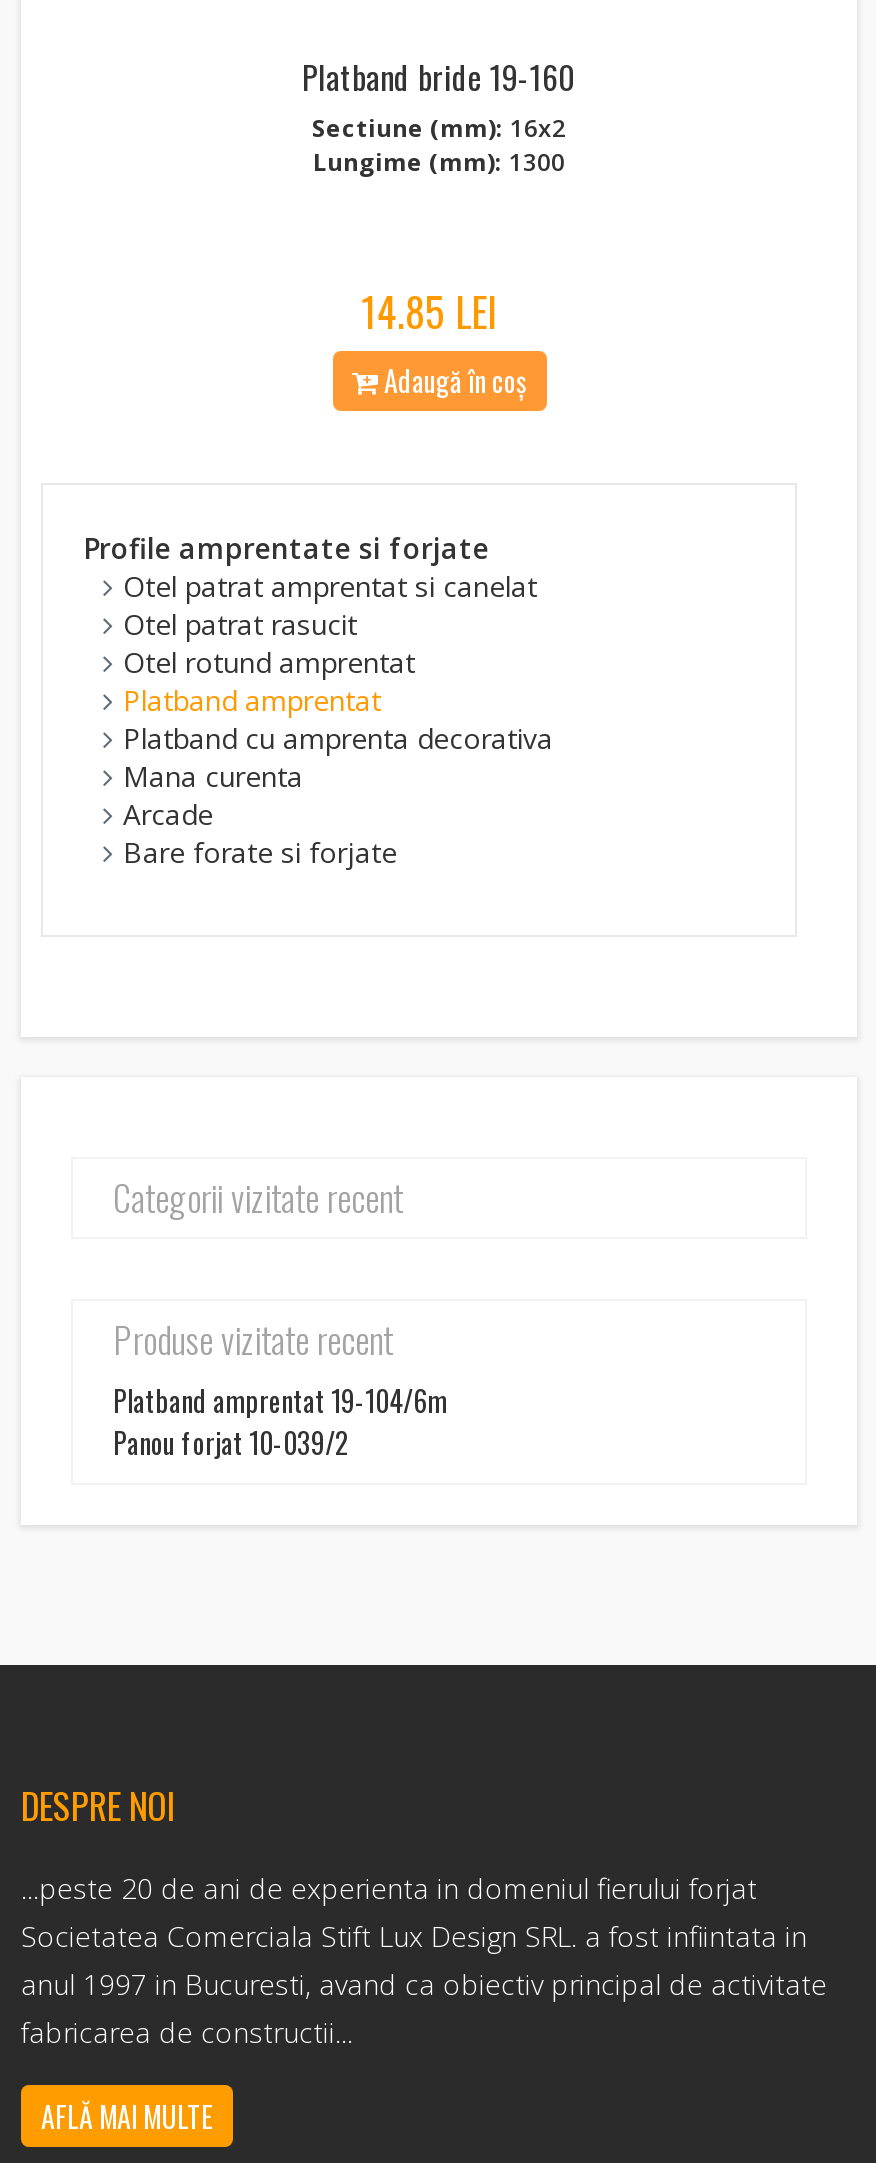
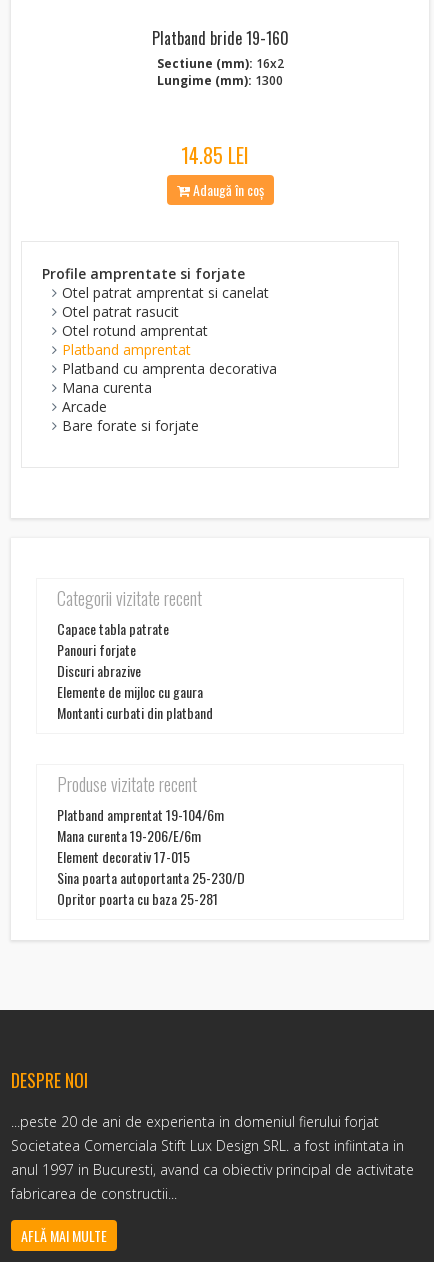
none -> [57,618,213,723] Capace tabla patrate | Panouri forjate | Discuri abrazive | Elemente de mijloc cu gaura | Montanti curbati din platband
[113,1421,349,1463] Panou forjat 10-039/2 -> [57,825,245,909] Mana curenta 19-206/E/6m | Element decorativ 17-015 | Sina poarta autoportanta 25-230/D | Opritor poarta cu baza 25-281

